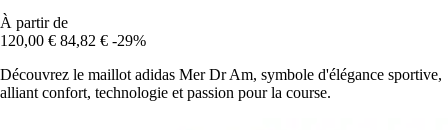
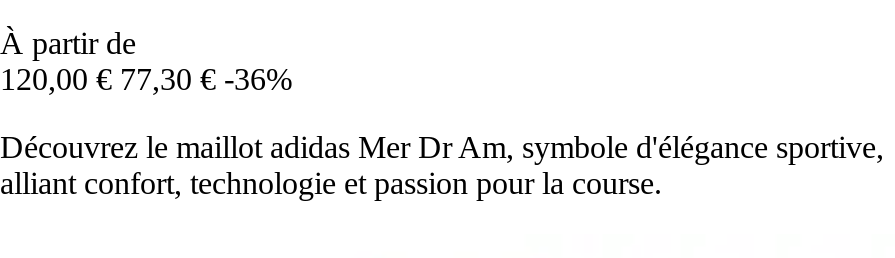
[0,32,146,49] 120,00 € 84,82 € -29% -> [0,62,292,96] 120,00 € 77,30 € -36%

